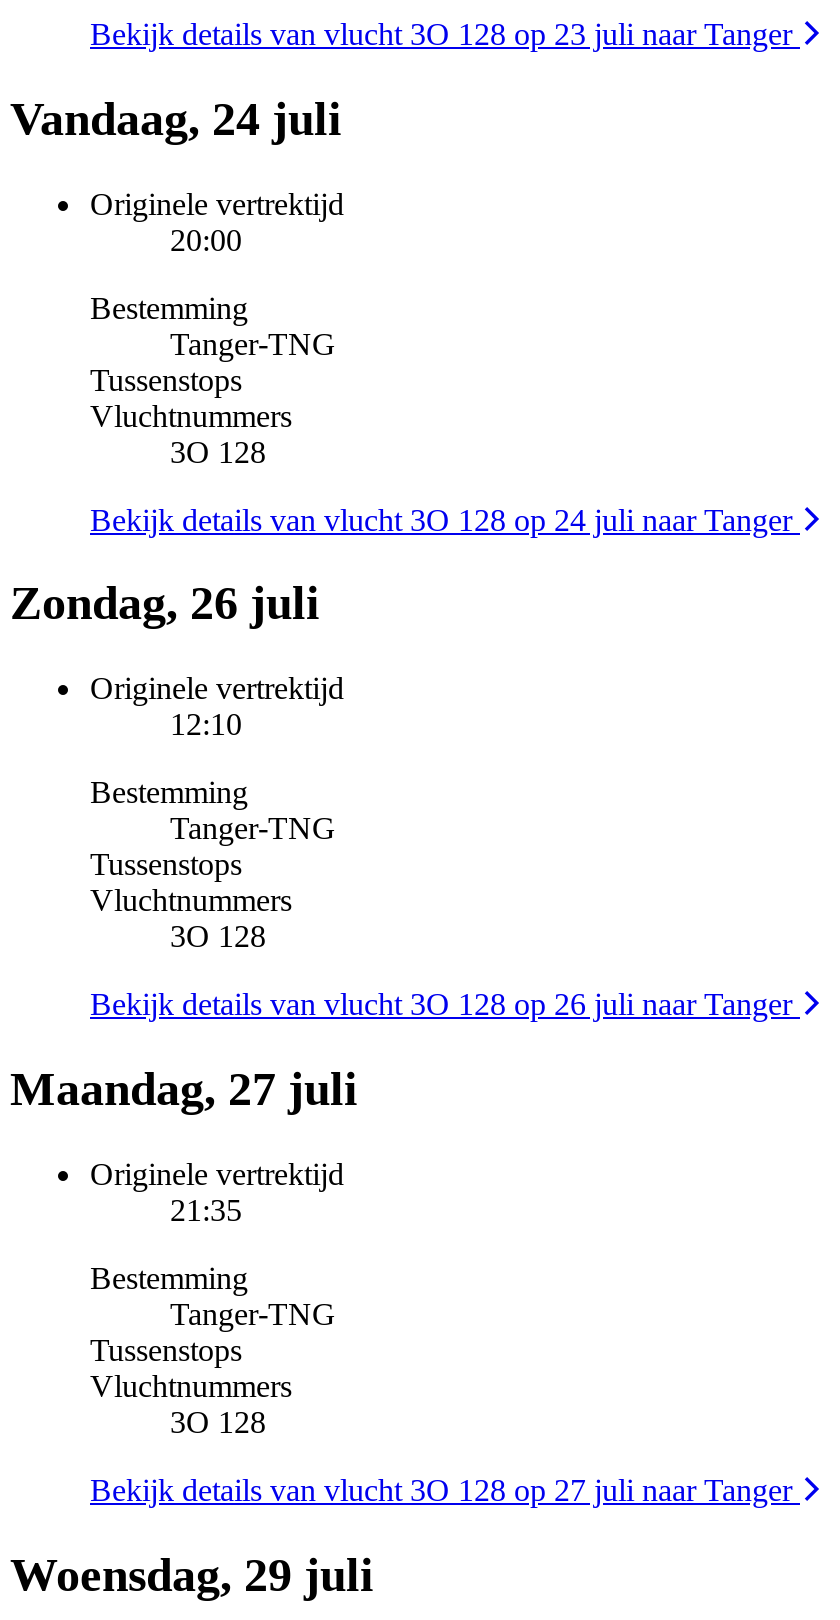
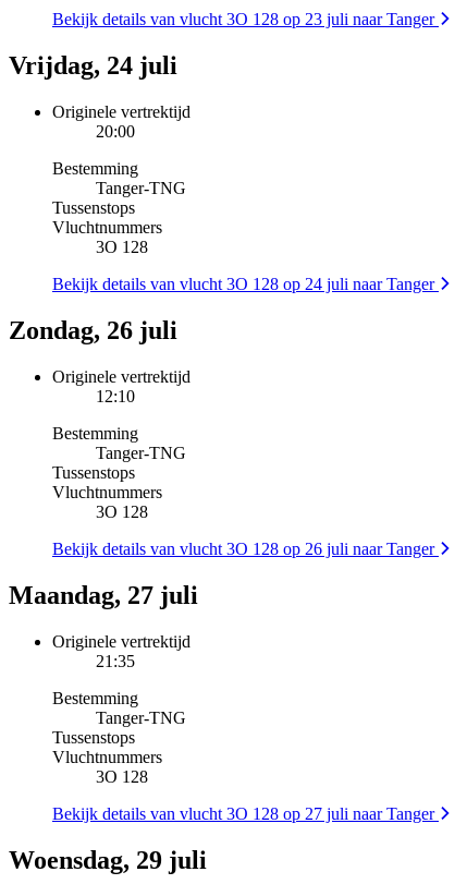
[10,92,342,144] Vandaag, 24 juli -> [9,51,177,80] Vrijdag, 24 juli

